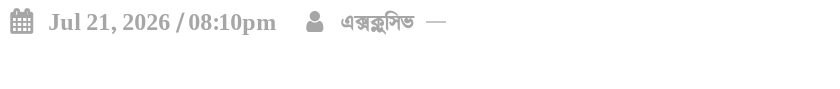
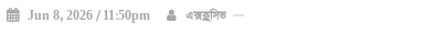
[48,10,276,38] Jul 21, 2026 / 08:10pm -> [28,9,150,24] Jun 8, 2026 / 11:50pm

